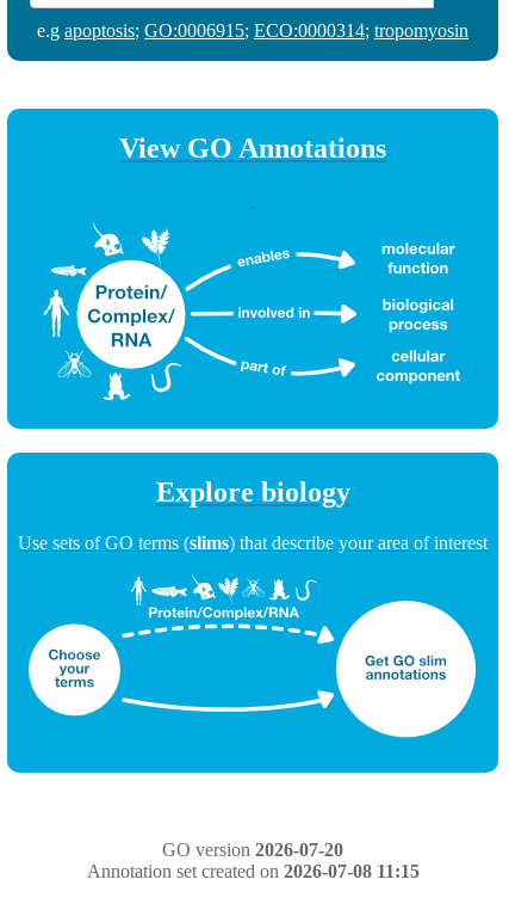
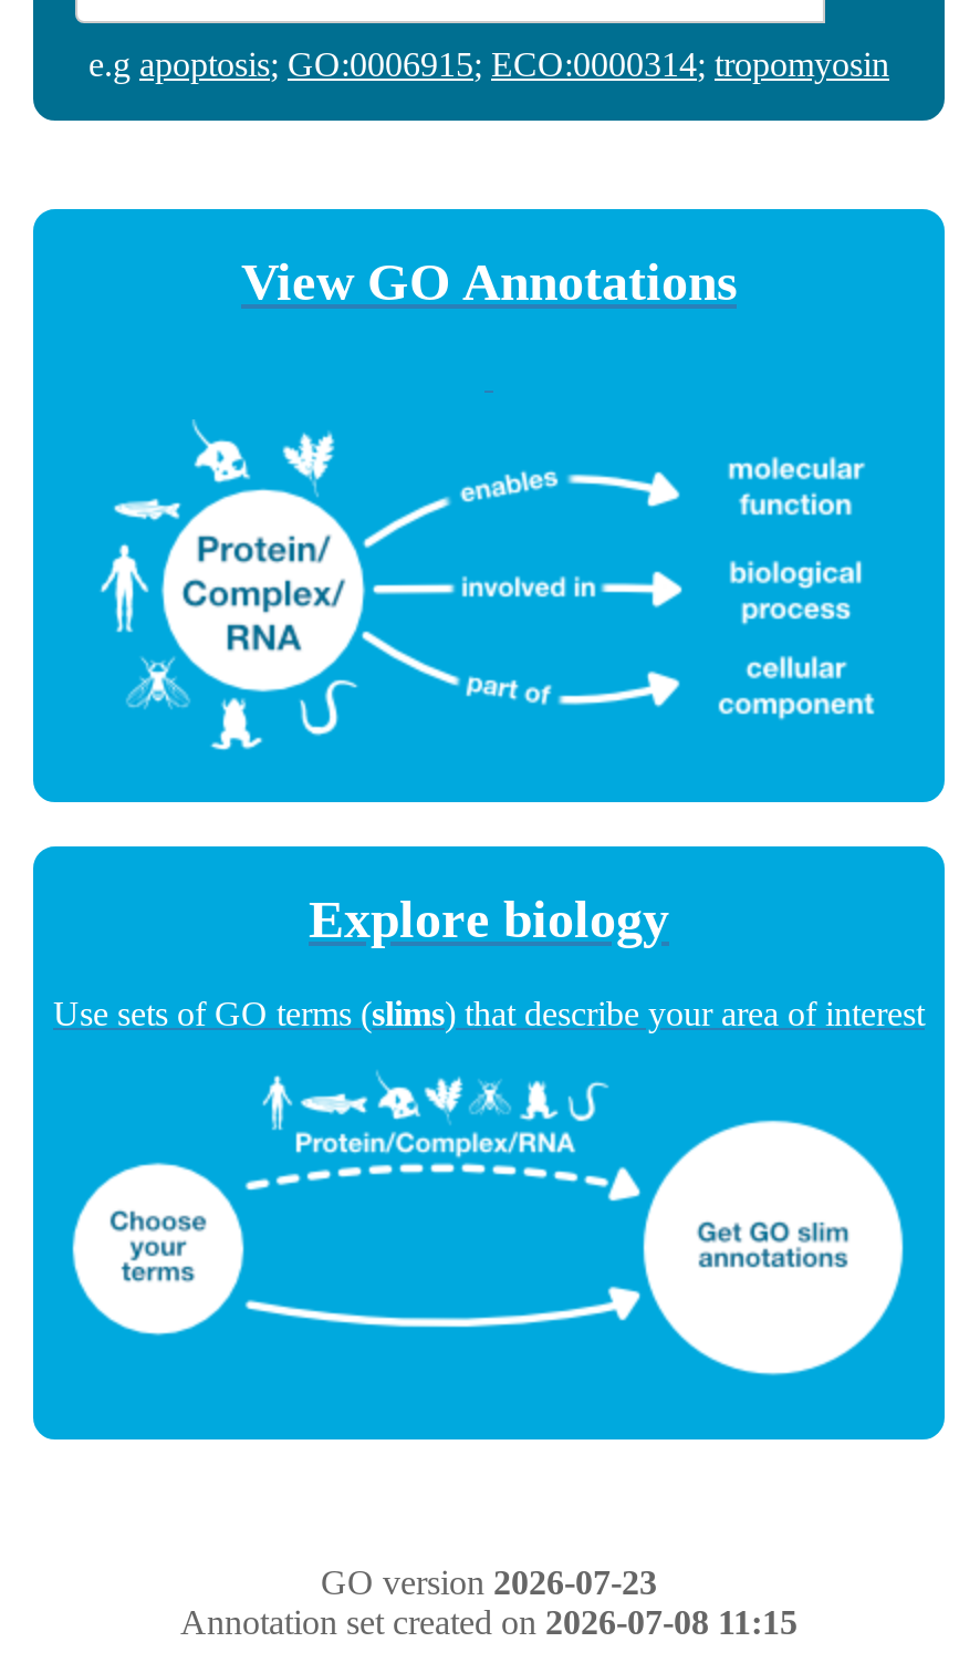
[162,840,343,860] GO version 2026-07-20 -> [321,1563,657,1601] GO version 2026-07-23

